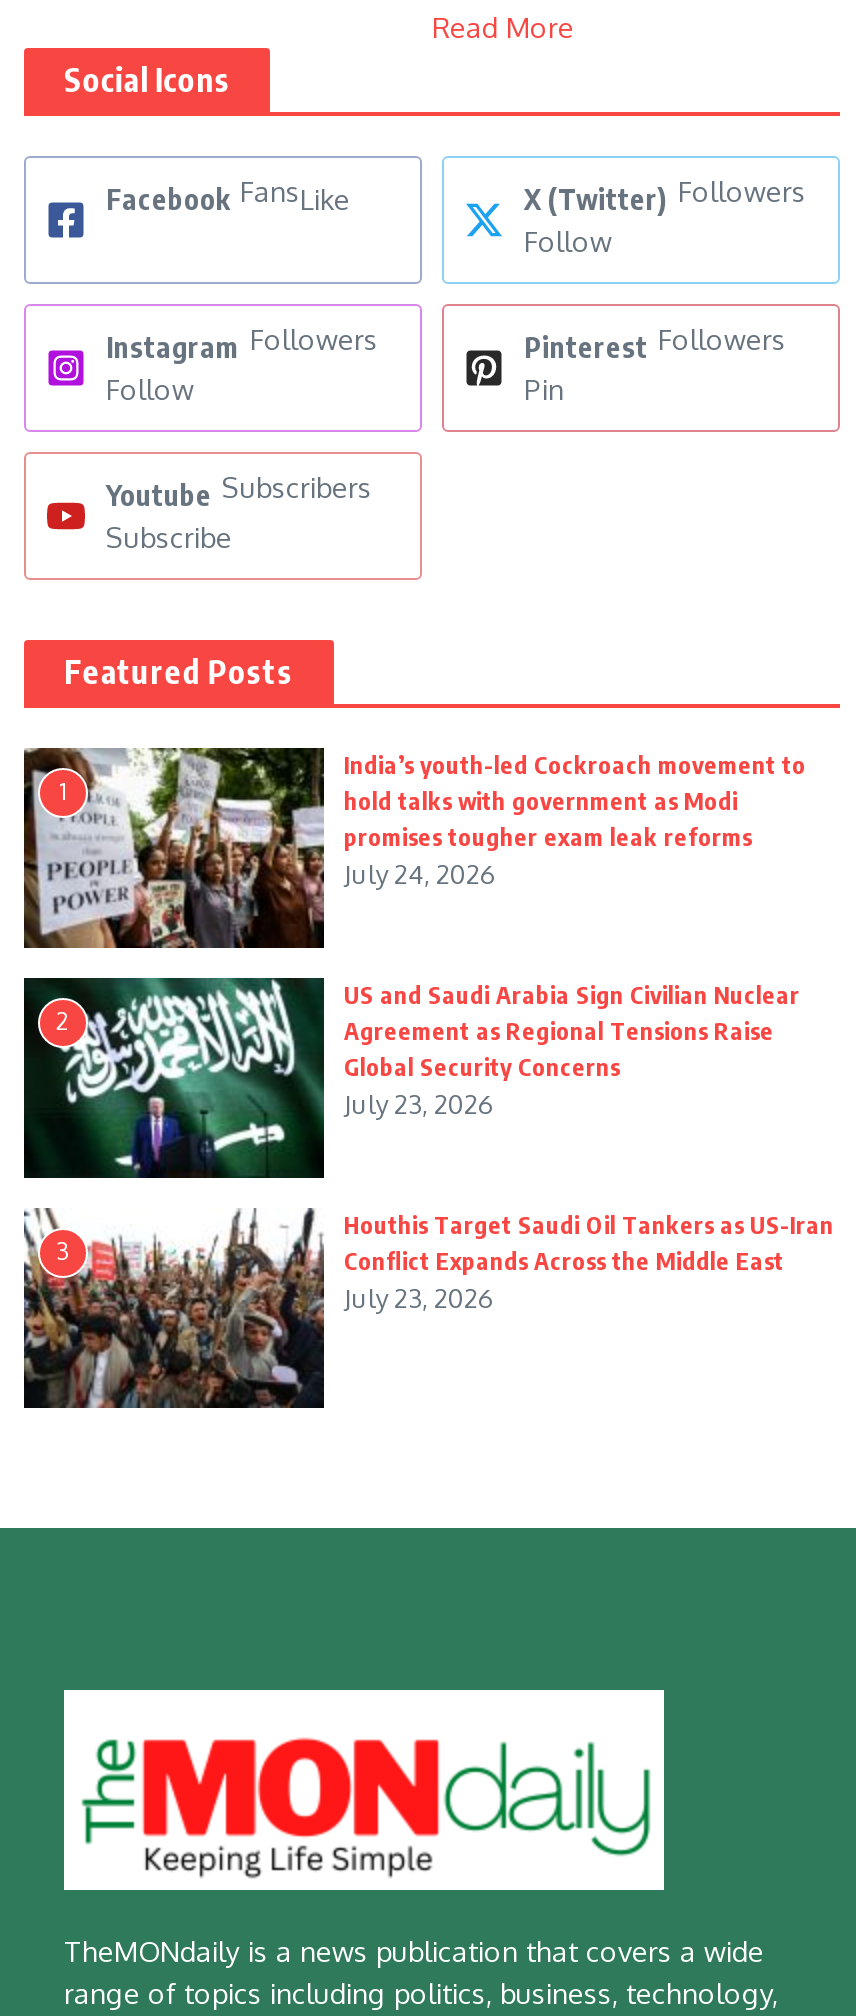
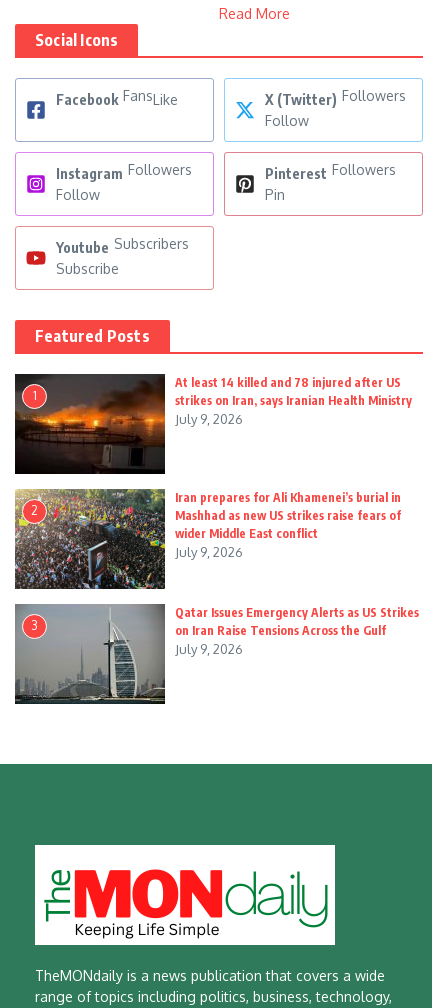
[24,746,806,950] [image] | India’s youth-led Cockroach movement to | hold talks with government as Modi | promises tougher exam leak reforms | July 24, 2026 -> [15,373,412,475] [image] | At least 14 killed and 78 injured after US | strikes on Iran, says Iranian Health Ministry | July 9, 2026
[22,976,800,1180] [image] | US and Saudi Arabia Sign Civilian Nuclear | Agreement as Regional Tensions Raise | Global Security Concerns | July 23, 2026 -> [14,488,401,590] [image] | Iran prepares for Ali Khamenei’s burial in | Mashhad as new US strikes raise fears of | wider Middle East conflict | July 9, 2026
[24,1208,834,1410] [image] | Houthis Target Saudi Oil Tankers as US-Iran | Conflict Expands Across the Middle East | July 23, 2026 -> [15,603,419,705] [image] | Qatar Issues Emergency Alerts as US Strikes | on Iran Raise Tensions Across the Gulf | July 9, 2026

